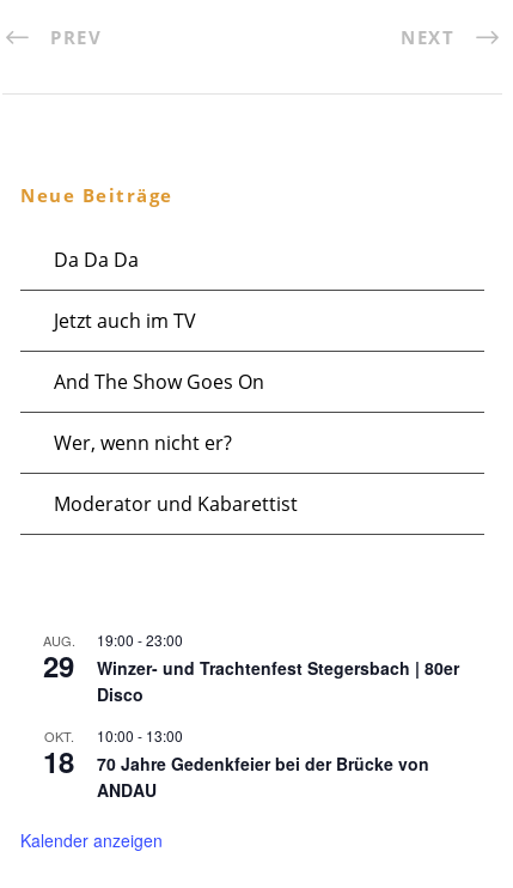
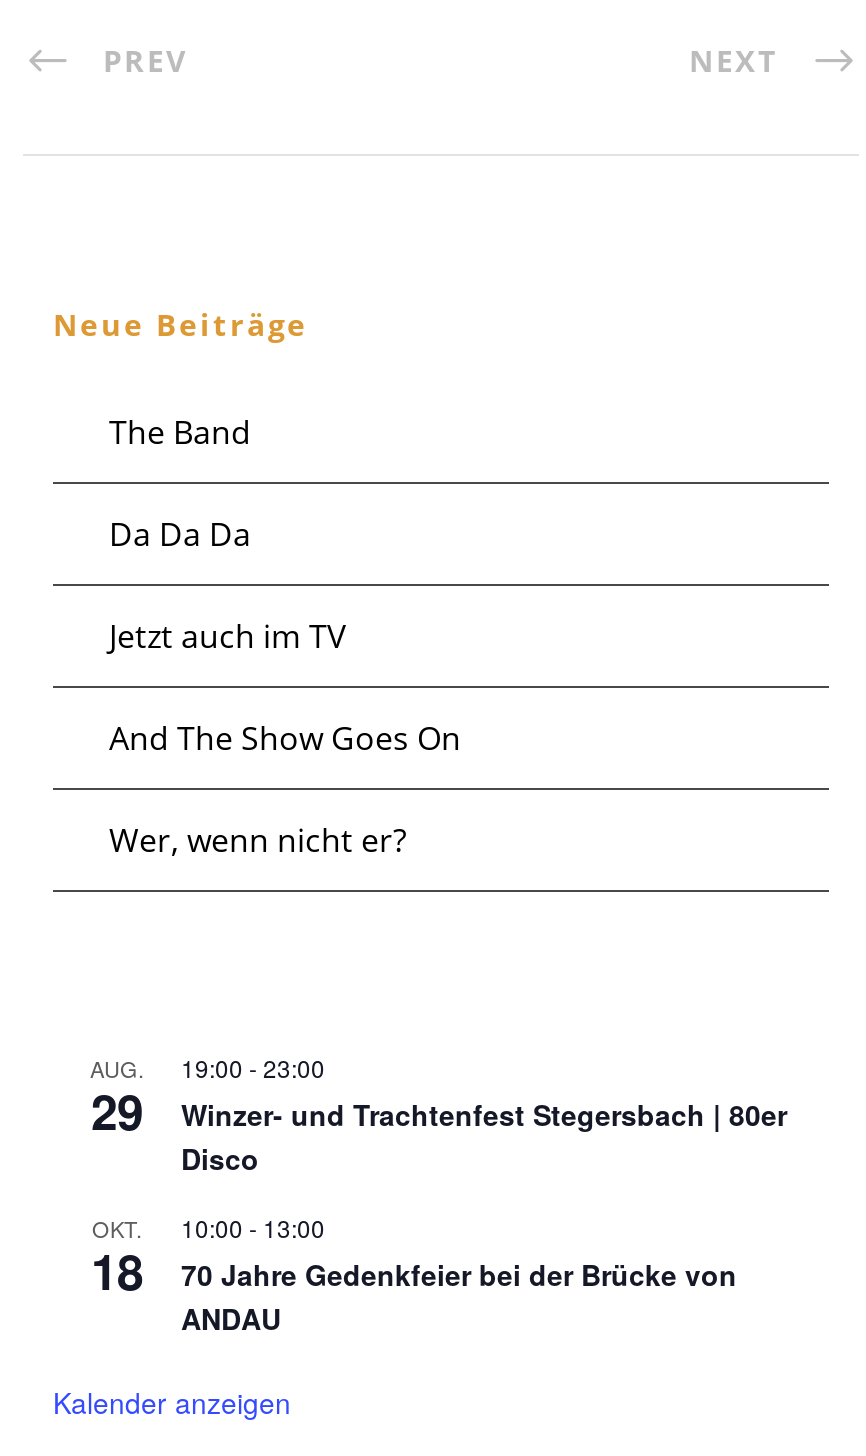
none -> [109,410,251,454] The Band
moved [54,246,264,456] -> [109,512,461,862]: Da Da Da | Jetzt auch im TV | And The Show Goes On | Wer, wenn nicht er?
[54,491,298,517] Moderator und Kabarettist -> none

